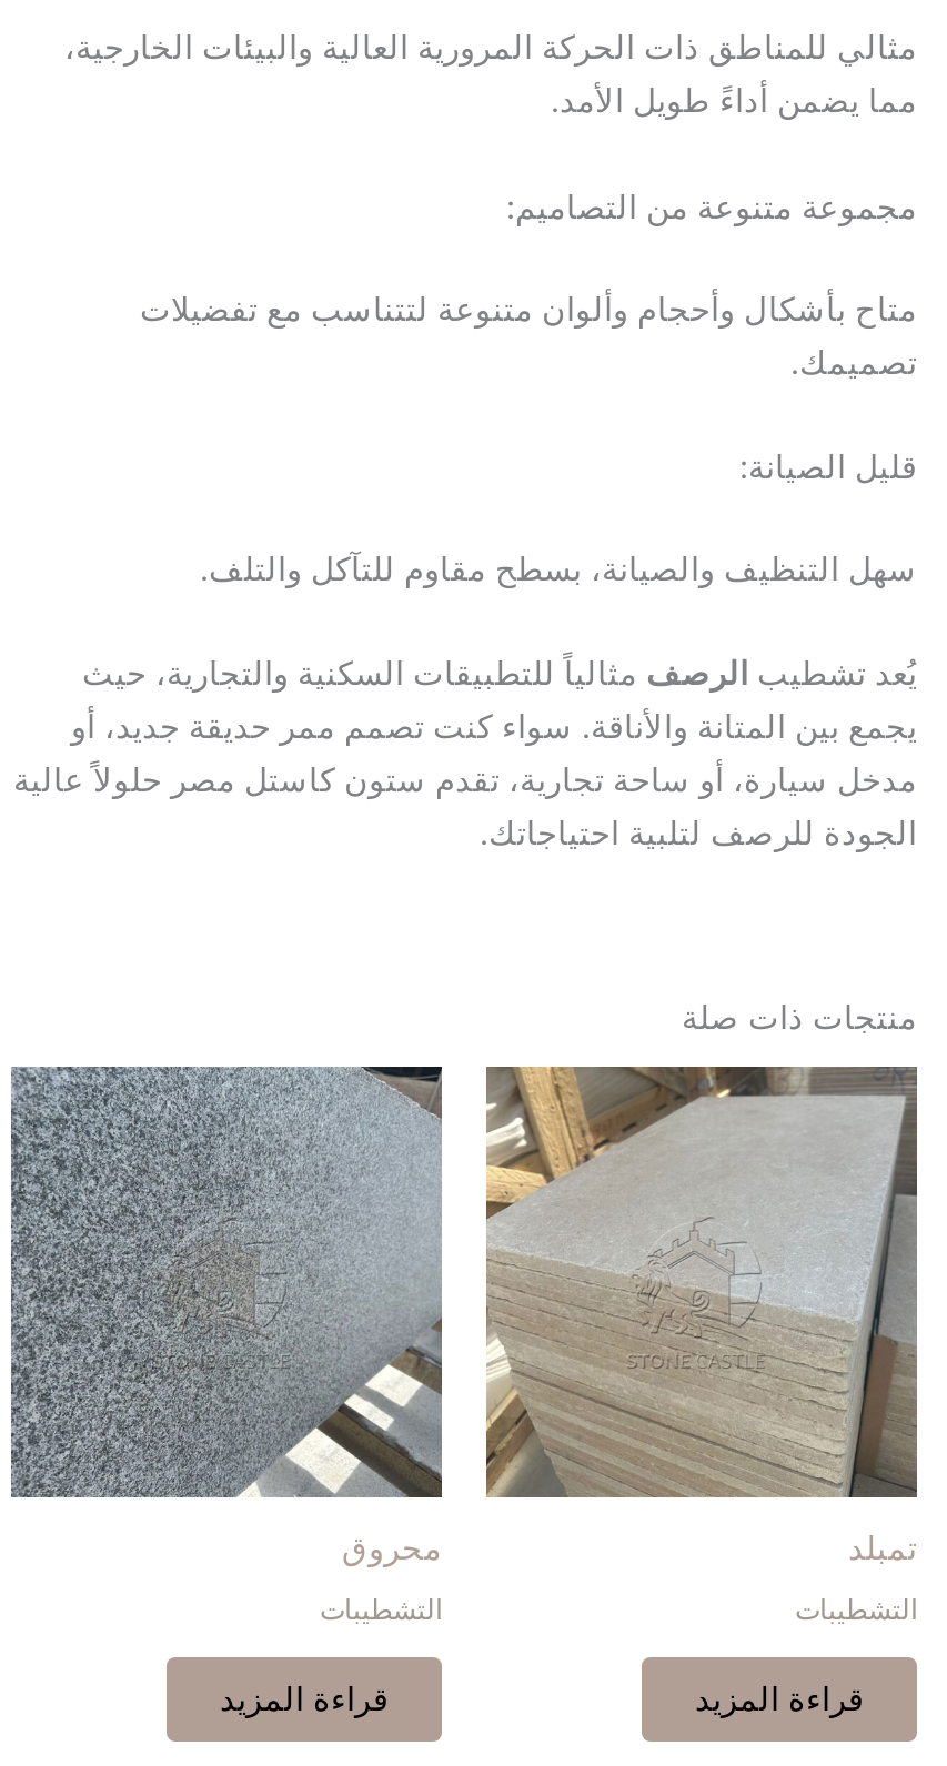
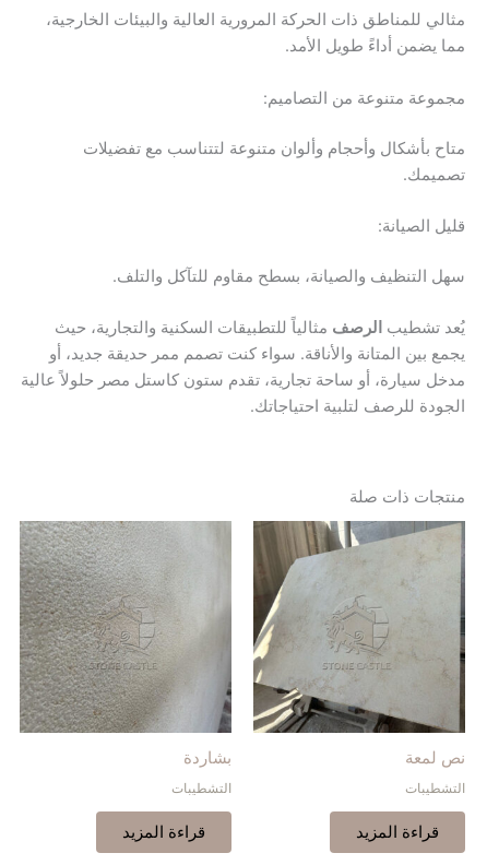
[11,1064,442,1569] [image] | محروق -> [20,521,233,768] [image] | بشاردة
[484,1064,919,1569] [image] | تمبلد -> [252,520,466,768] [image] | نص لمعة

